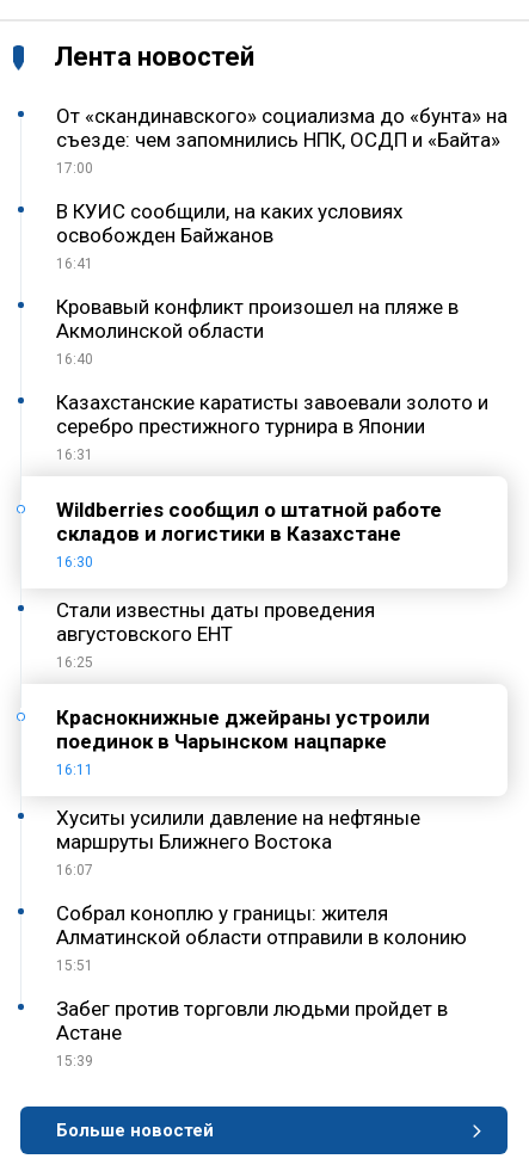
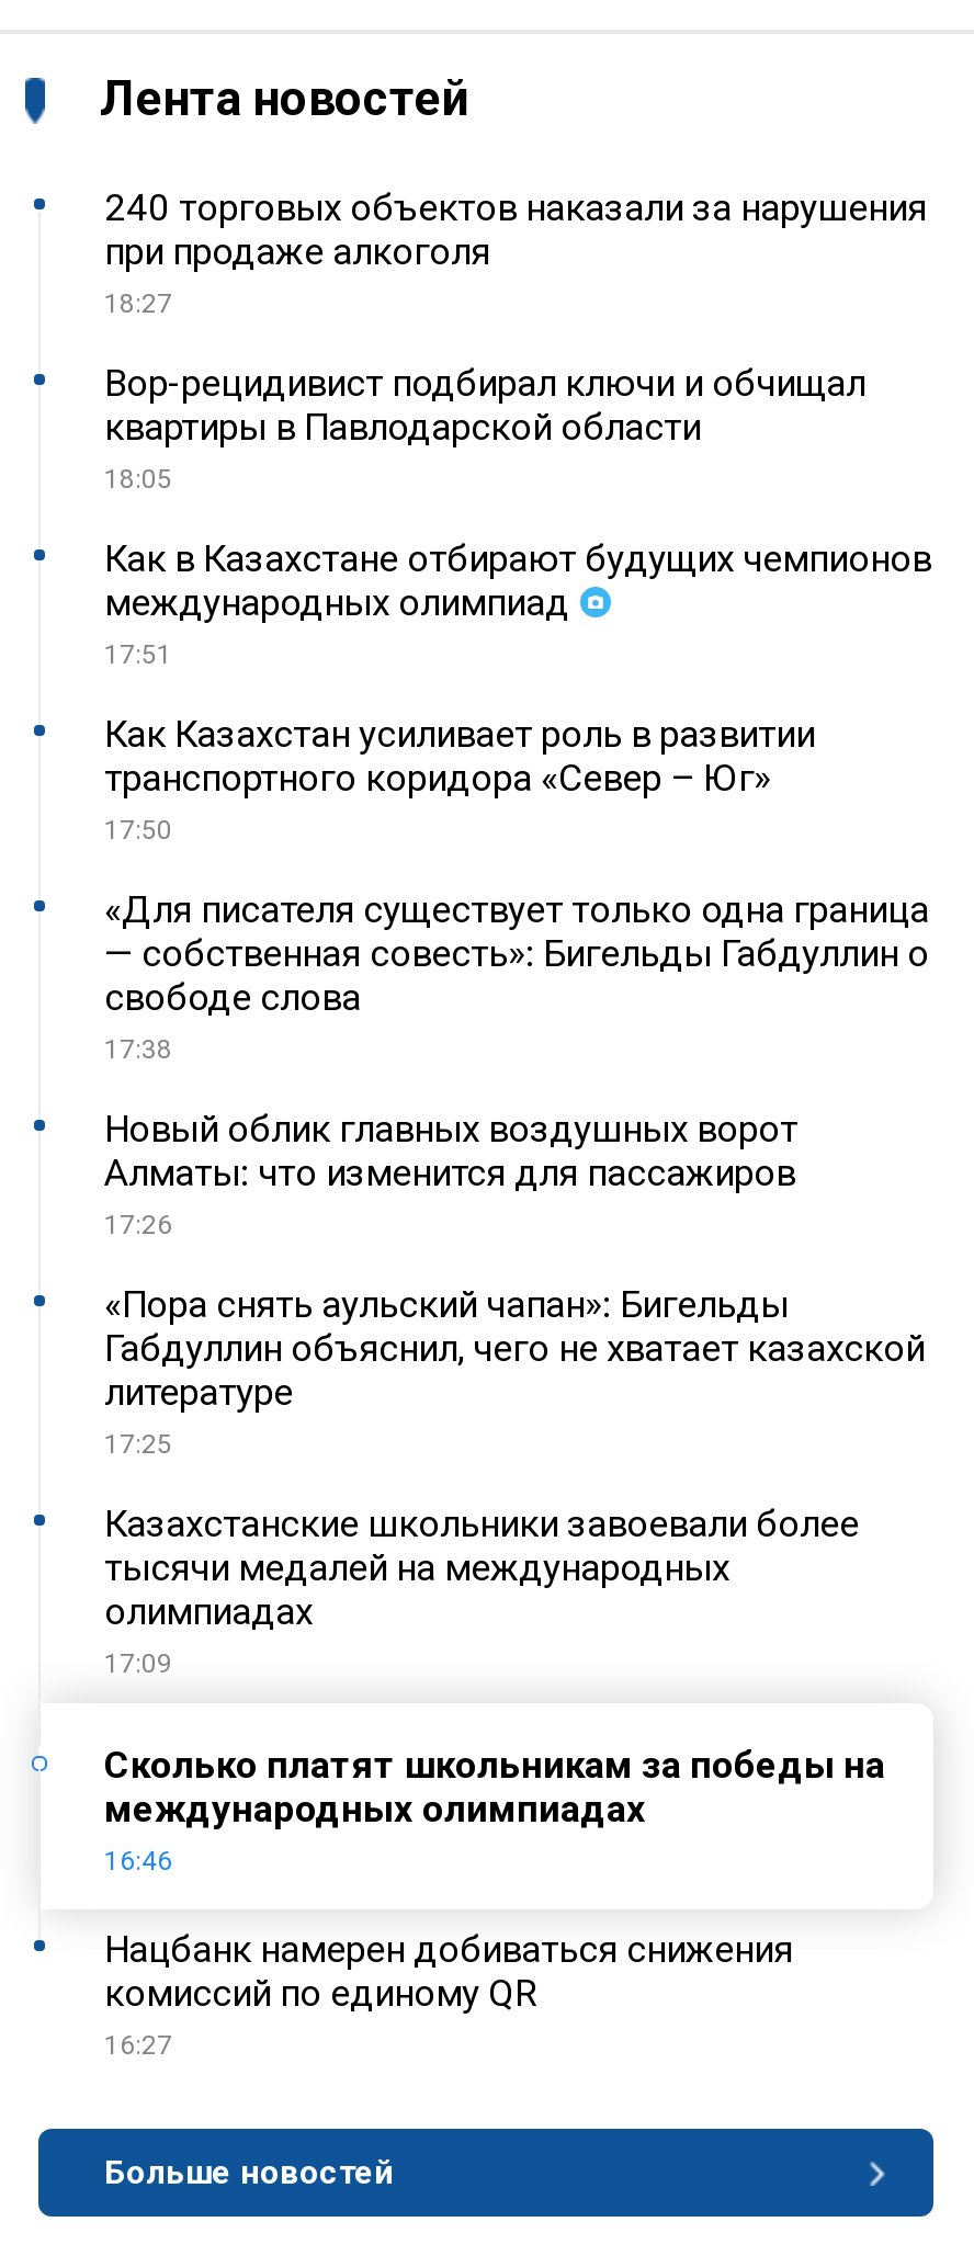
[56,103,508,176] От «скандинавского» социализма до «бунта» на | съезде: чем запомнились НПК, ОСДП и «Байтақ» | 17:00 -> [104,184,927,318] 240 торговых объектов наказали за нарушения | при продаже алкоголя | 18:27
[56,199,402,272] В КУИС сообщили, на каких условиях | освобожден Байжанов | 16:41 -> [104,360,865,494] Вор-рецидивист подбирал ключи и обчищал | квартиры в Павлодарской области | 18:05
[56,294,459,367] Кровавый конфликт произошел на пляже в | Акмолинской области | 16:40 -> [104,535,931,669] Как в Казахстане отбирают будущих чемпионов | международных олимпиад | 17:51
[56,390,488,463] Казахстанские каратисты завоевали золото и | серебро престижного турнира в Японии | 16:31 -> [104,711,815,845] Как Казахстан усиливает роль в развитии | транспортного коридора «Север – Юг» | 17:50
[56,497,442,570] Wildberries сообщил о штатной работе | складов и логистики в Казахстане | 16:30 -> [104,886,929,1064] «Для писателя существует только одна граница | — собственная совесть»: Бигельды Габдуллин о | свободе слова | 17:38
[56,598,375,670] Стали известны даты проведения | августовского ЕНТ | 16:25 -> [104,1106,797,1240] Новый облик главных воздушных ворот | Алматы: что изменится для пассажиров | 17:26
[56,705,430,778] Краснокнижные джейраны устроили | поединок в Чарынском нацпарке | 16:11 -> [104,1281,925,1459] «Пора снять аульский чапан»: Бигельды | Габдуллин объяснил, чего не хватает казахской | литературе | 17:25
[56,805,420,878] Хуситы усилили давление на нефтяные | маршруты Ближнего Востока | 16:07 -> [104,1501,859,1678] Казахстанские школьники завоевали более | тысячи медалей на международных | олимпиадах | 17:09
[56,901,467,974] Собрал коноплю у границы: жителя | Алматинской области отправили в колонию | 15:51 -> [104,1742,885,1876] Сколько платят школьникам за победы на | международных олимпиадах | 16:46
[56,996,448,1069] Забег против торговли людьми пройдет в | Астане | 15:39 -> [104,1926,793,2060] Нацбанк намерен добиваться снижения | комиссий по единому QR | 16:27

